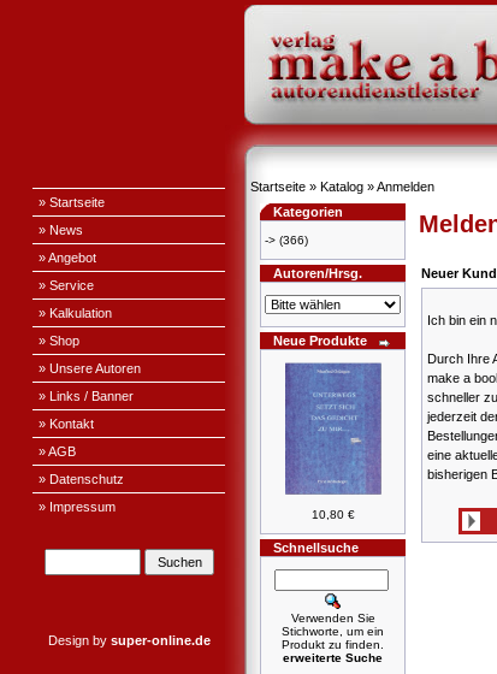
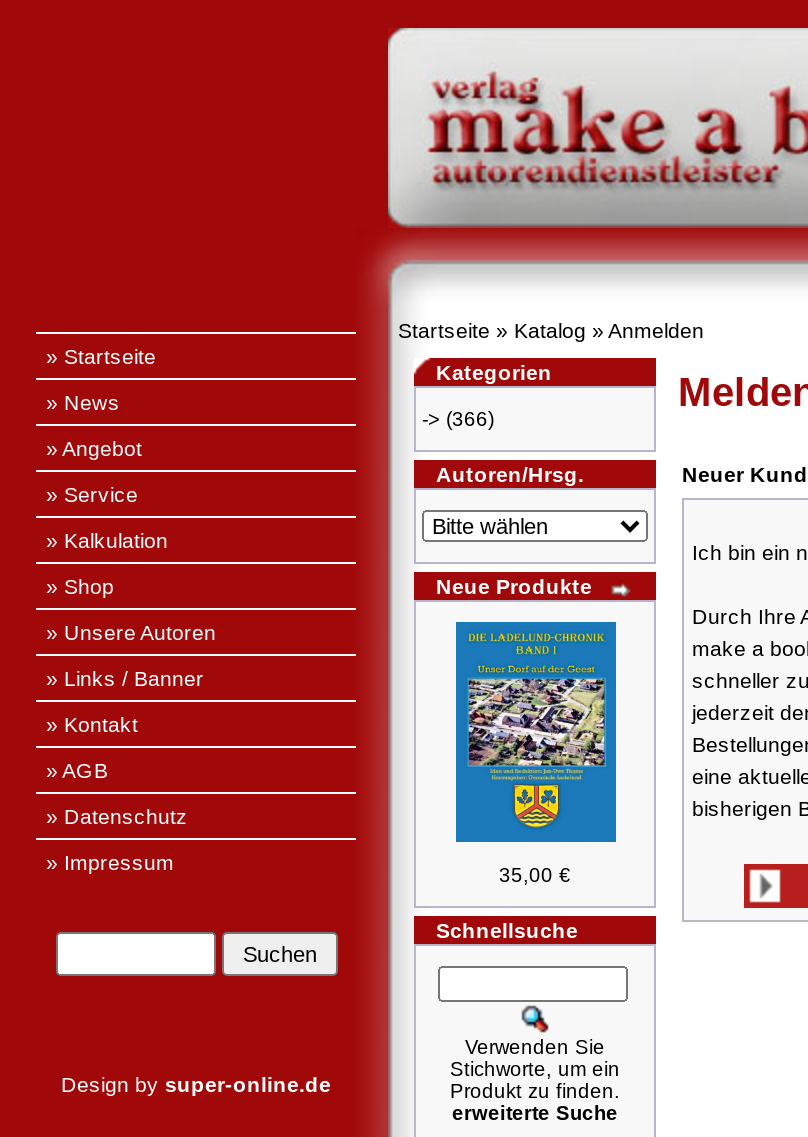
[285,362,383,521] [image] | 10,80 € -> [456,620,618,886] [image] | 35,00 €

